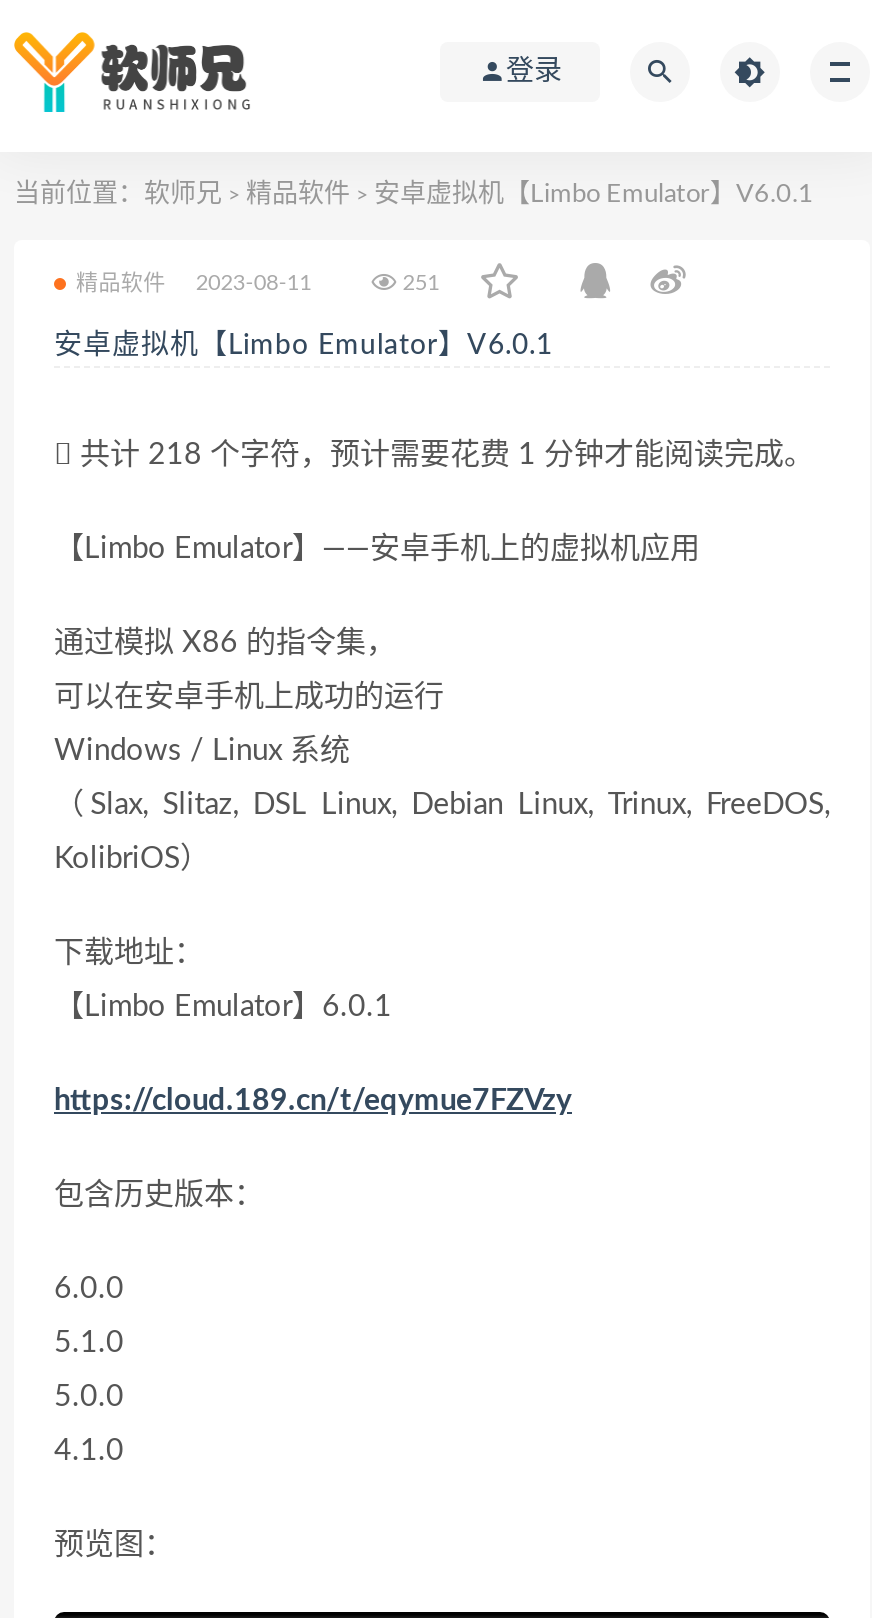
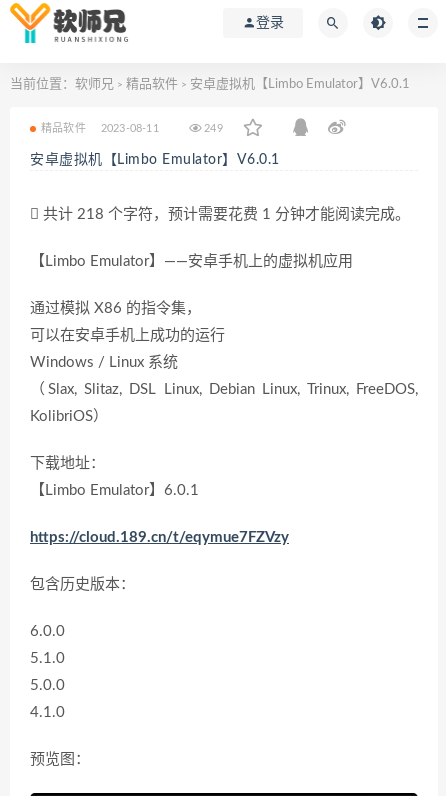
[396,272,440,294] 251 -> [201,123,223,134] 249

